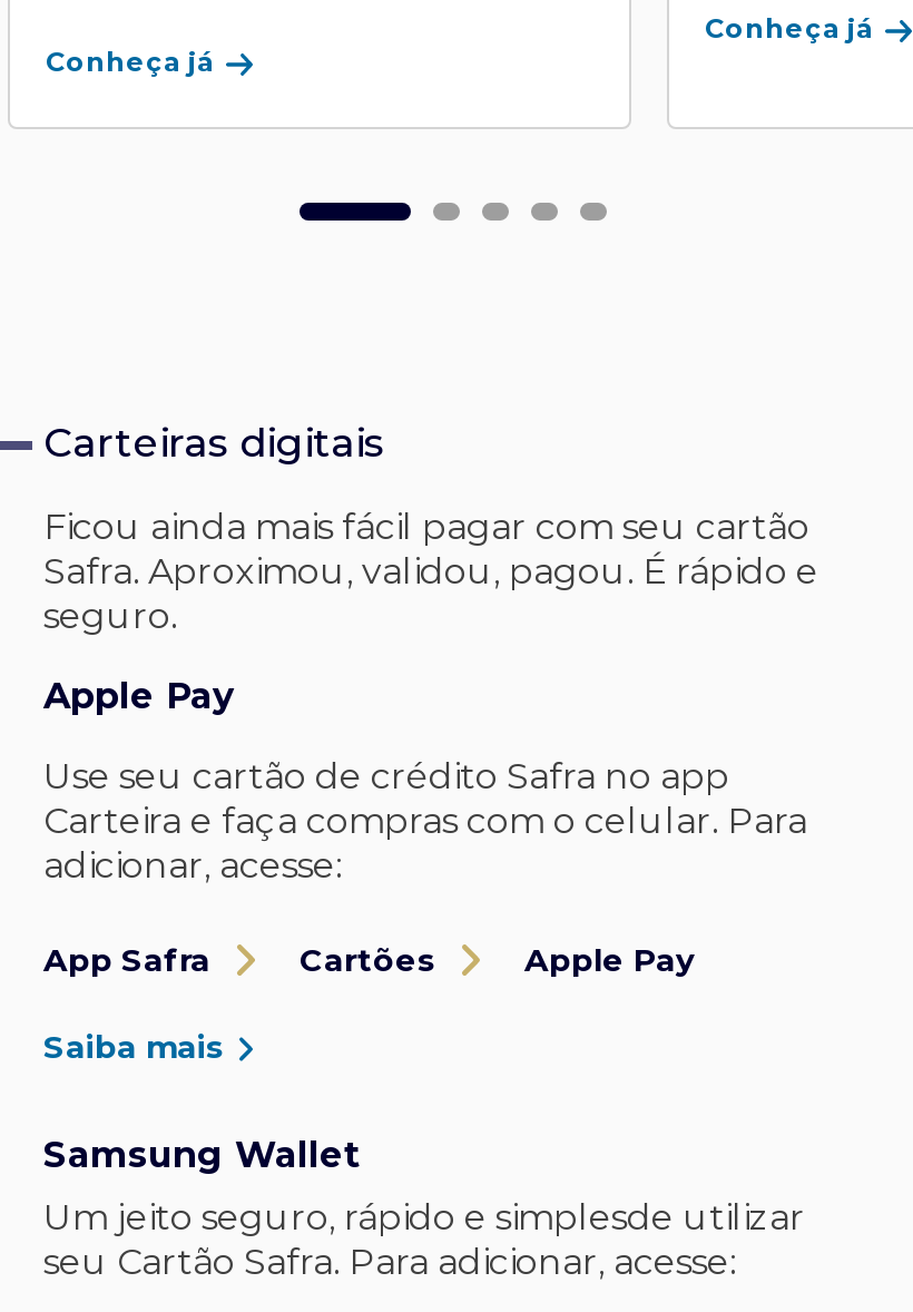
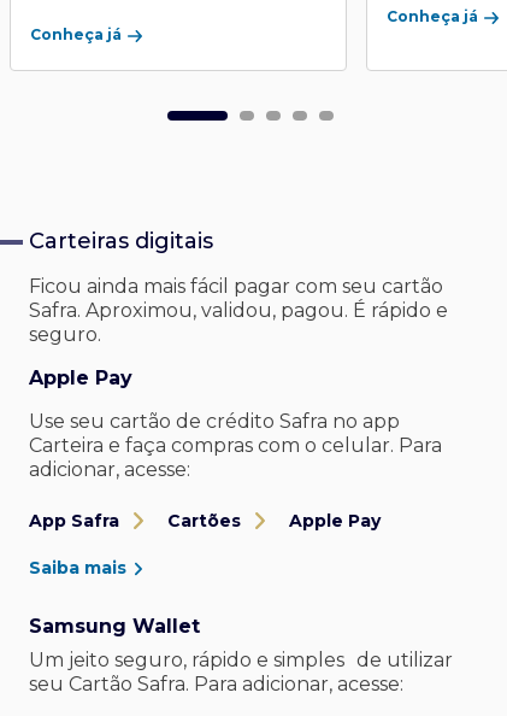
[43,1196,805,1238] Um jeito seguro, rápido e simplesde utilizar -> [29,648,453,671] Um jeito seguro, rápido e simples de utilizar

